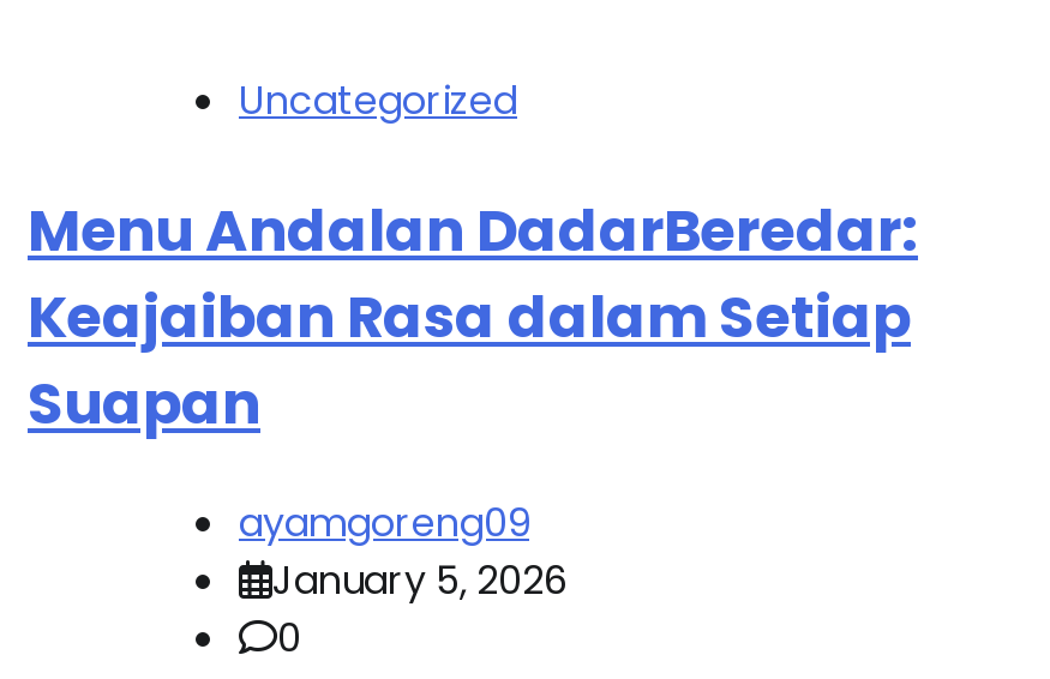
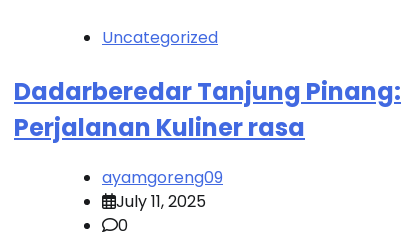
[28,191,918,443] Menu Andalan DadarBeredar: | Keajaiban Rasa dalam Setiap | Suapan -> [14,75,401,144] Dadarberedar Tanjung Pinang: | Perjalanan Kuliner rasa
[272,553,568,608] January 5, 2026 -> [116,190,206,213] July 11, 2025

